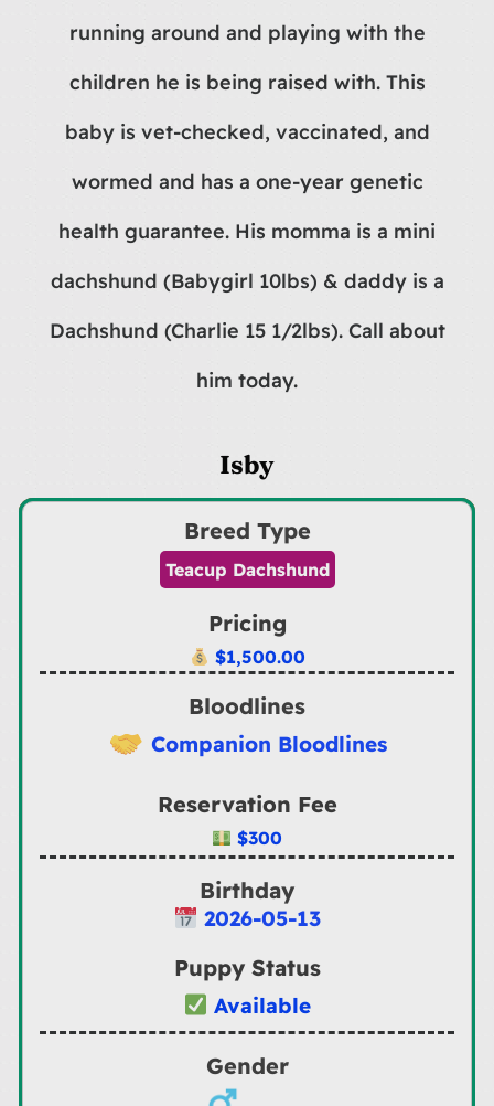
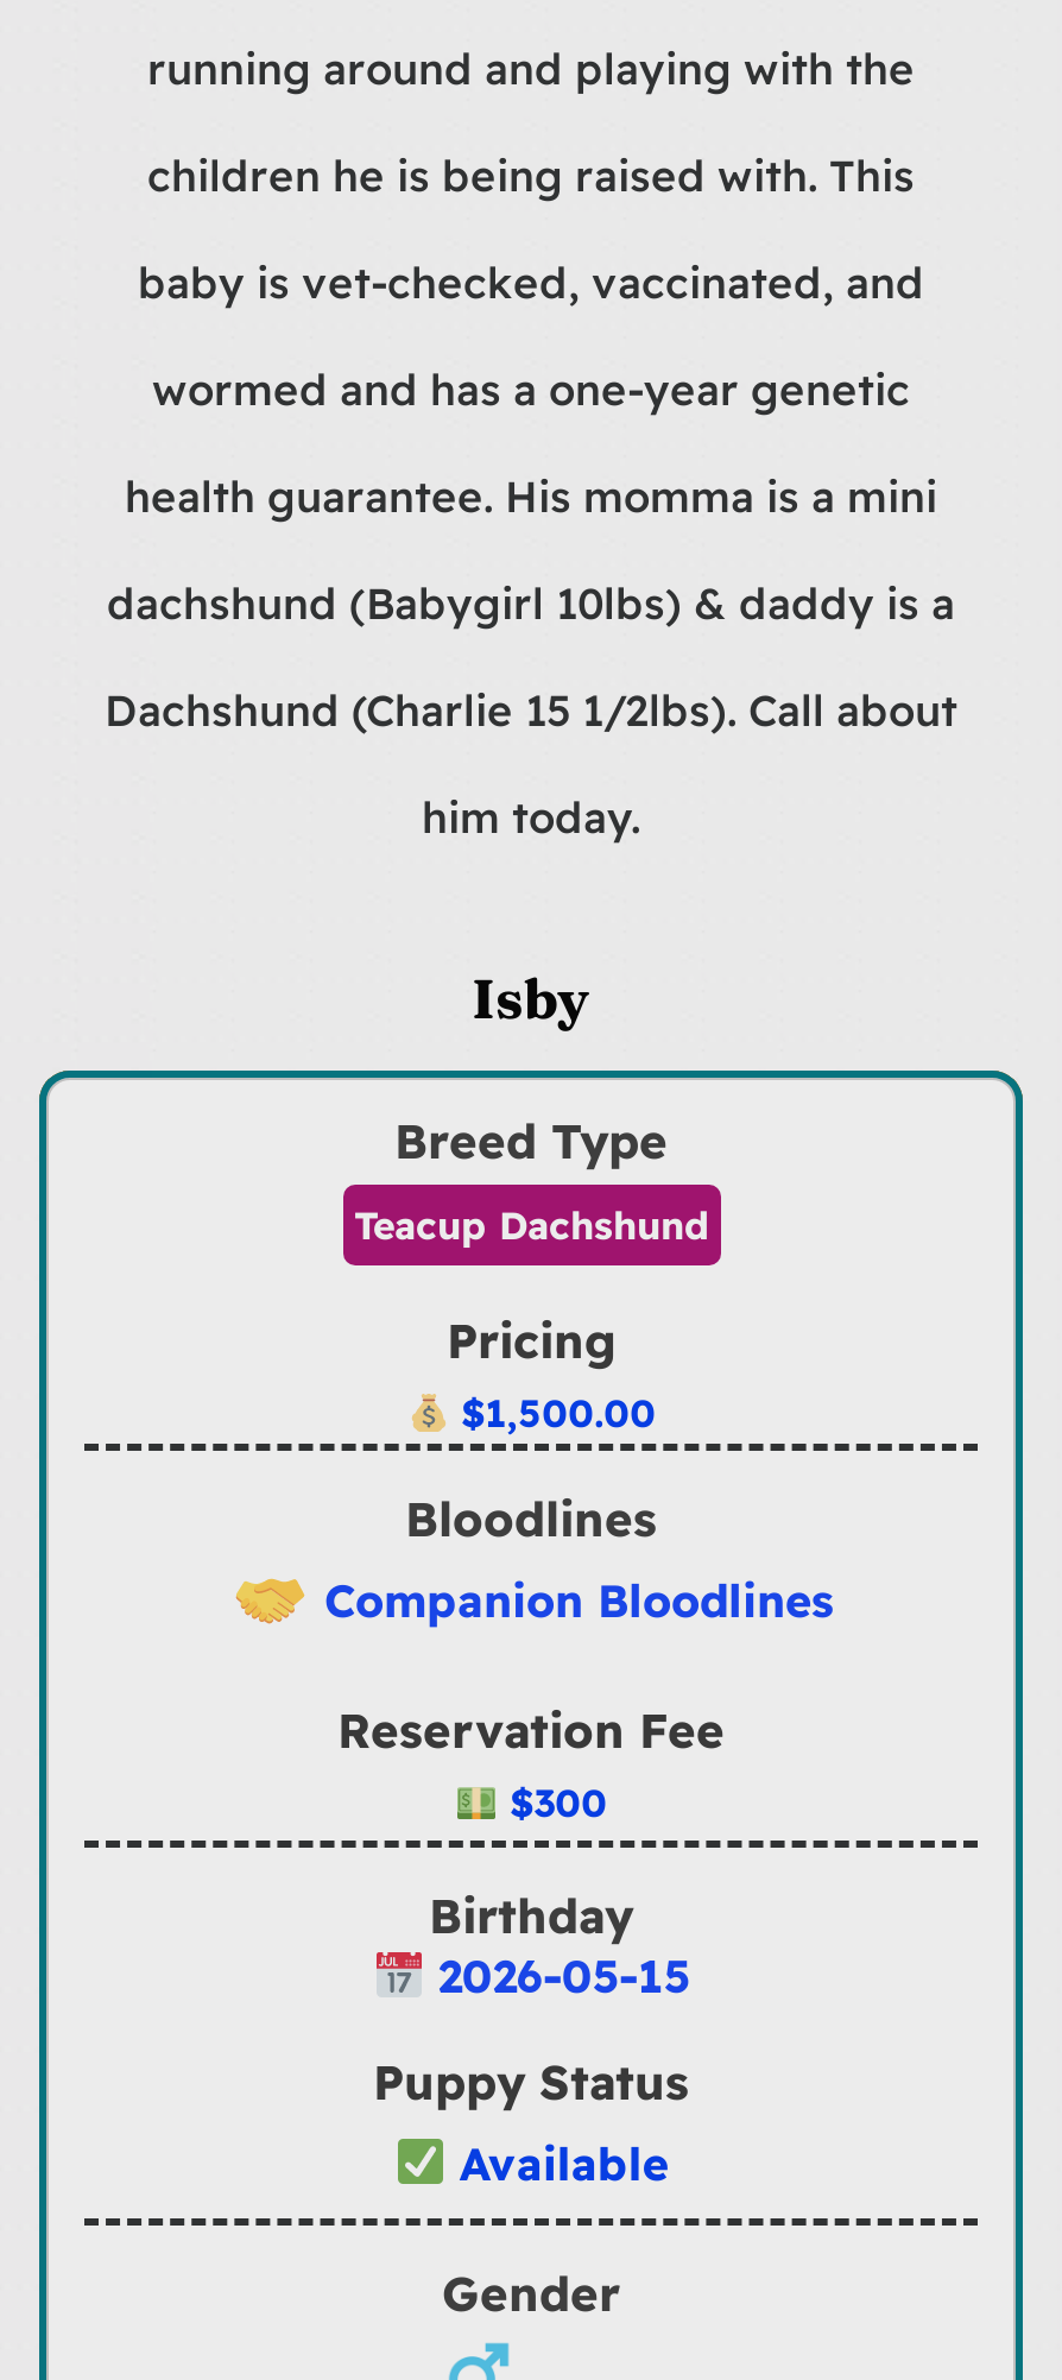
[197,905,321,932] 2026-05-13 -> [424,1948,690,2005] 2026-05-15

